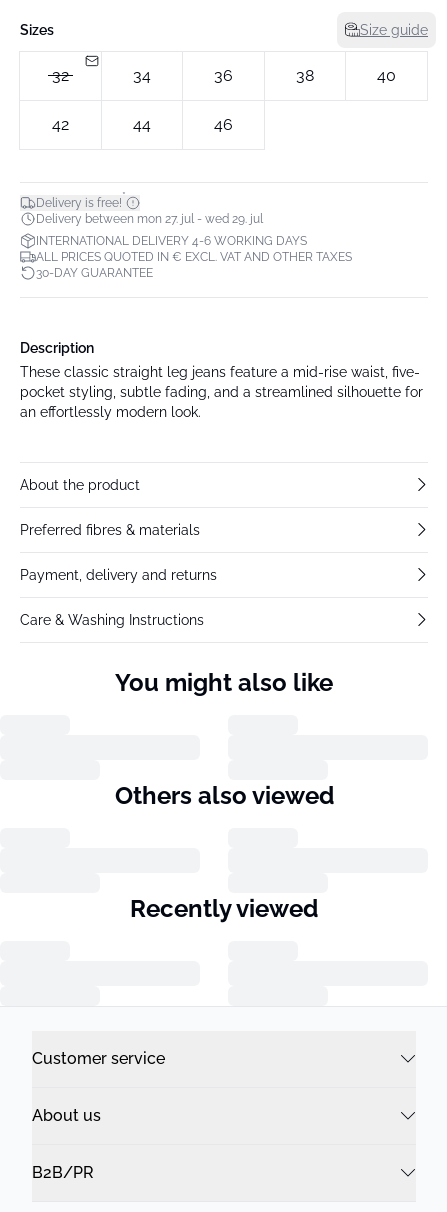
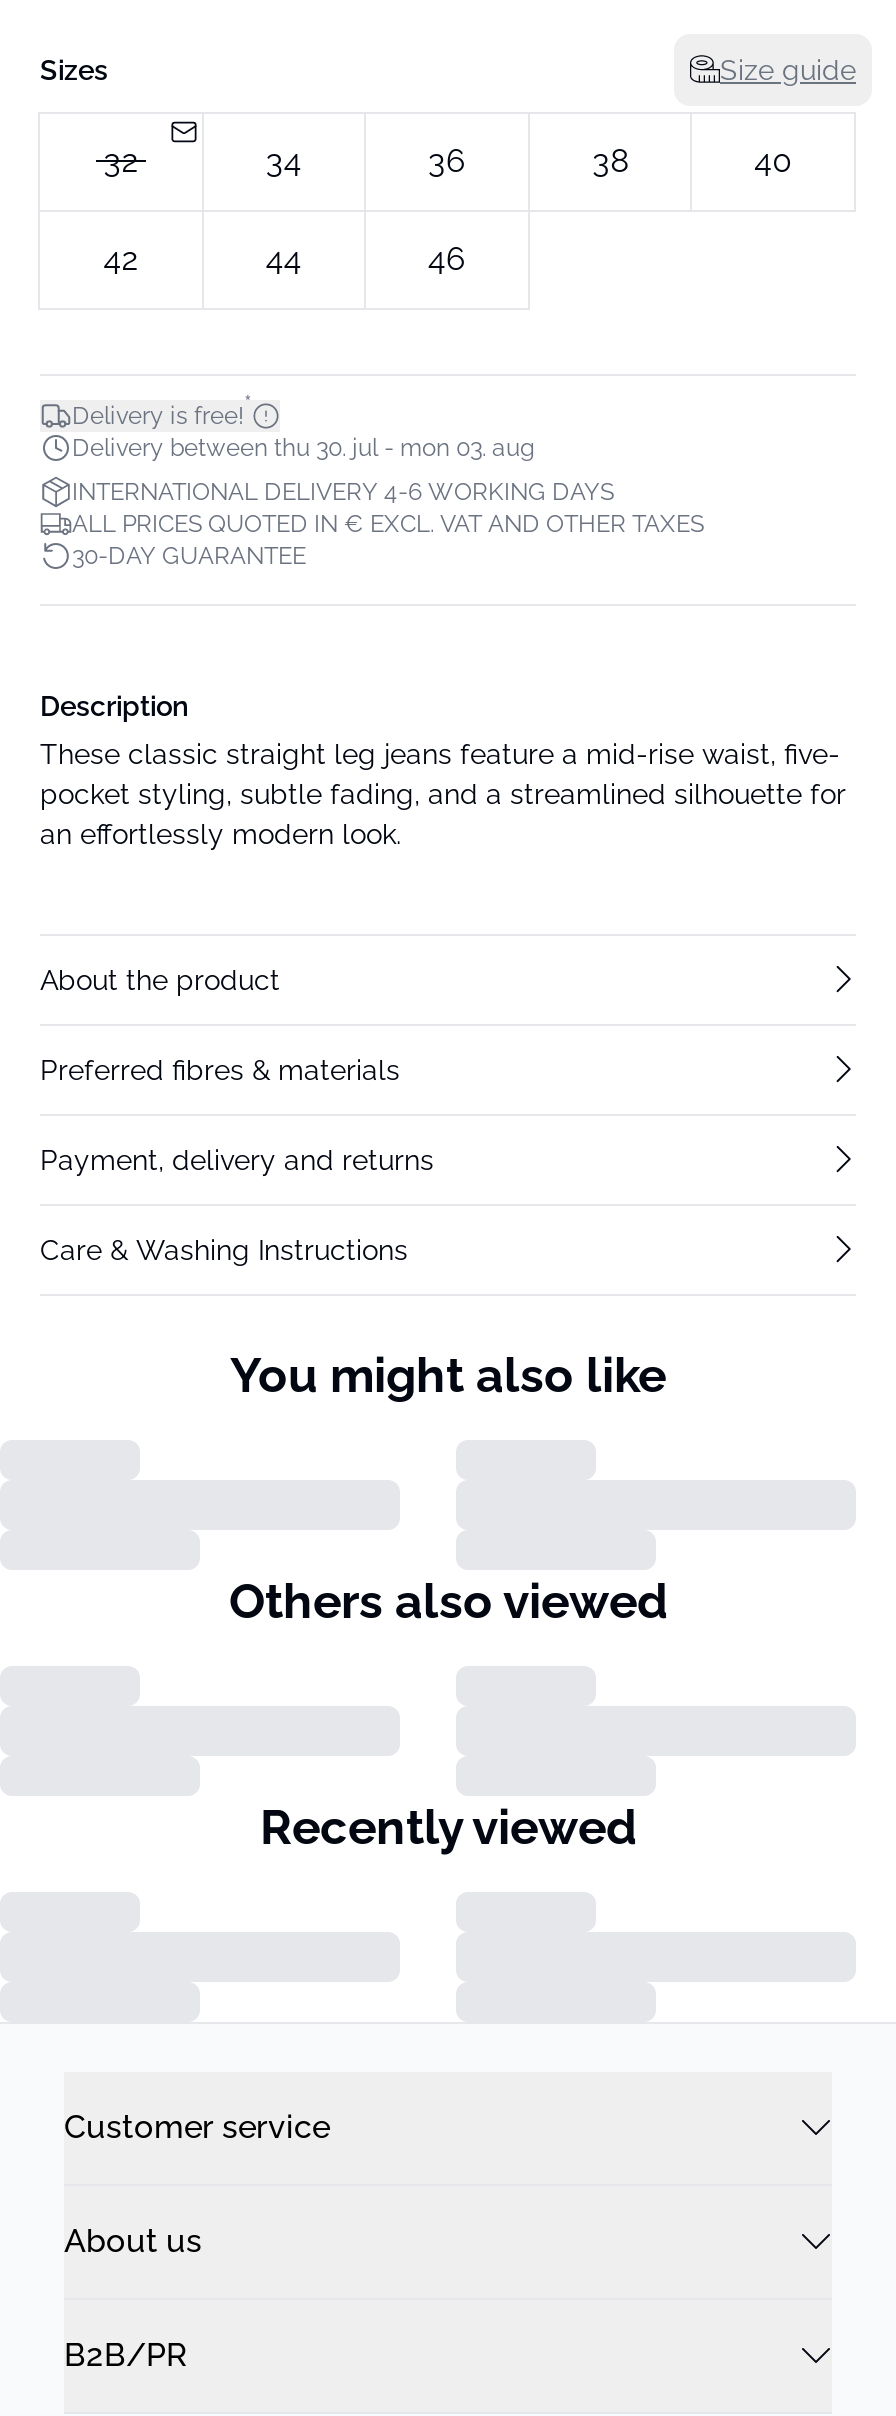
[36,211,263,225] Delivery between mon 27. jul - wed 29. jul -> [72,433,534,461] Delivery between thu 30. jul - mon 03. aug

